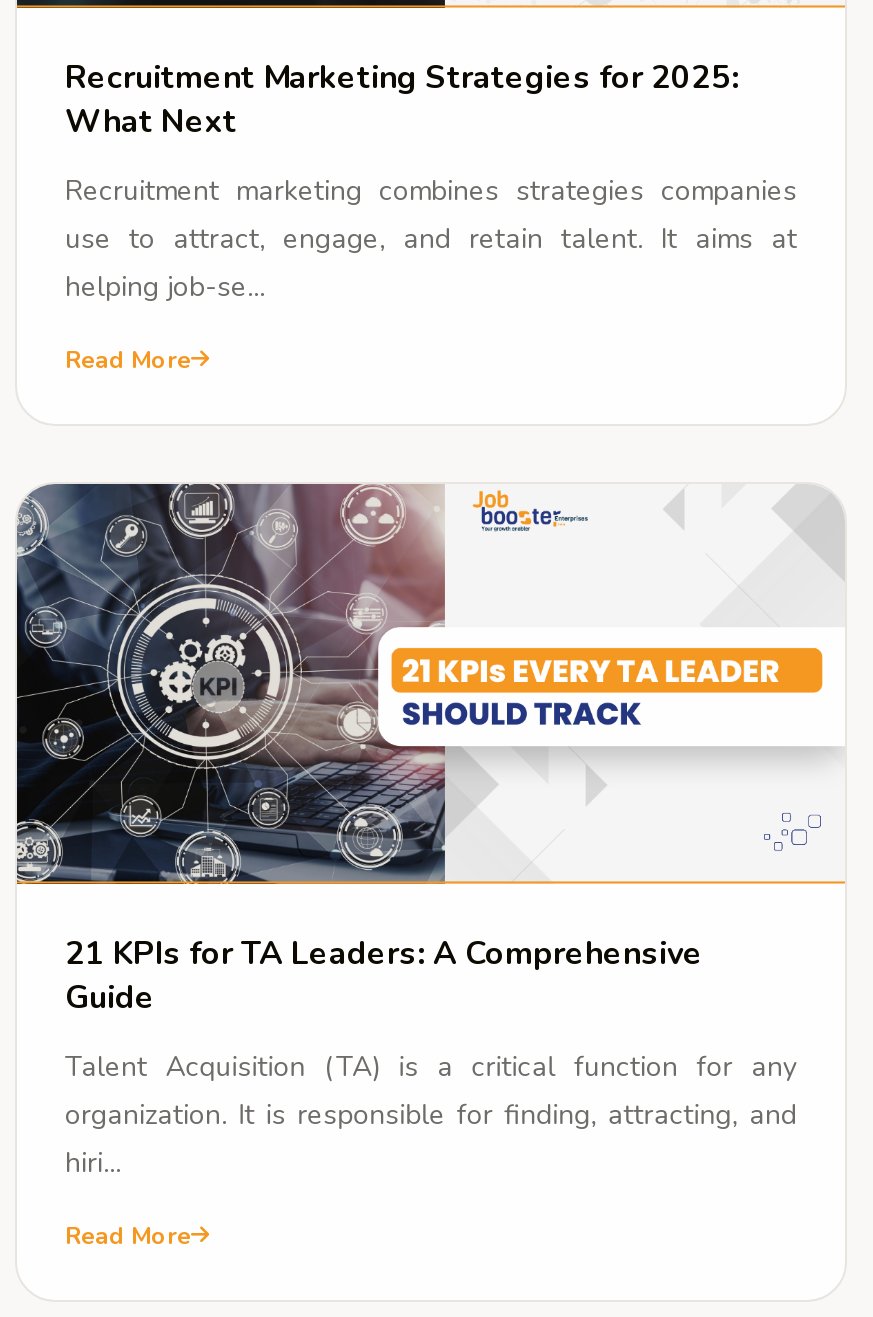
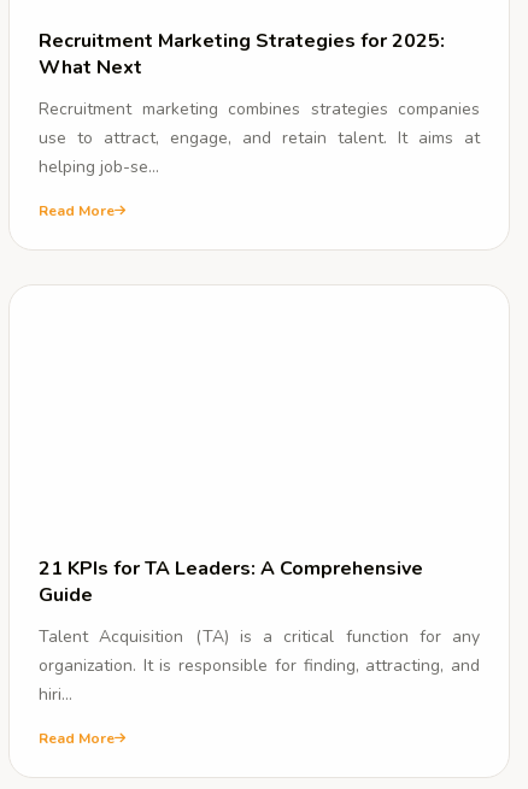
[15,482,845,886] [image] -> none

